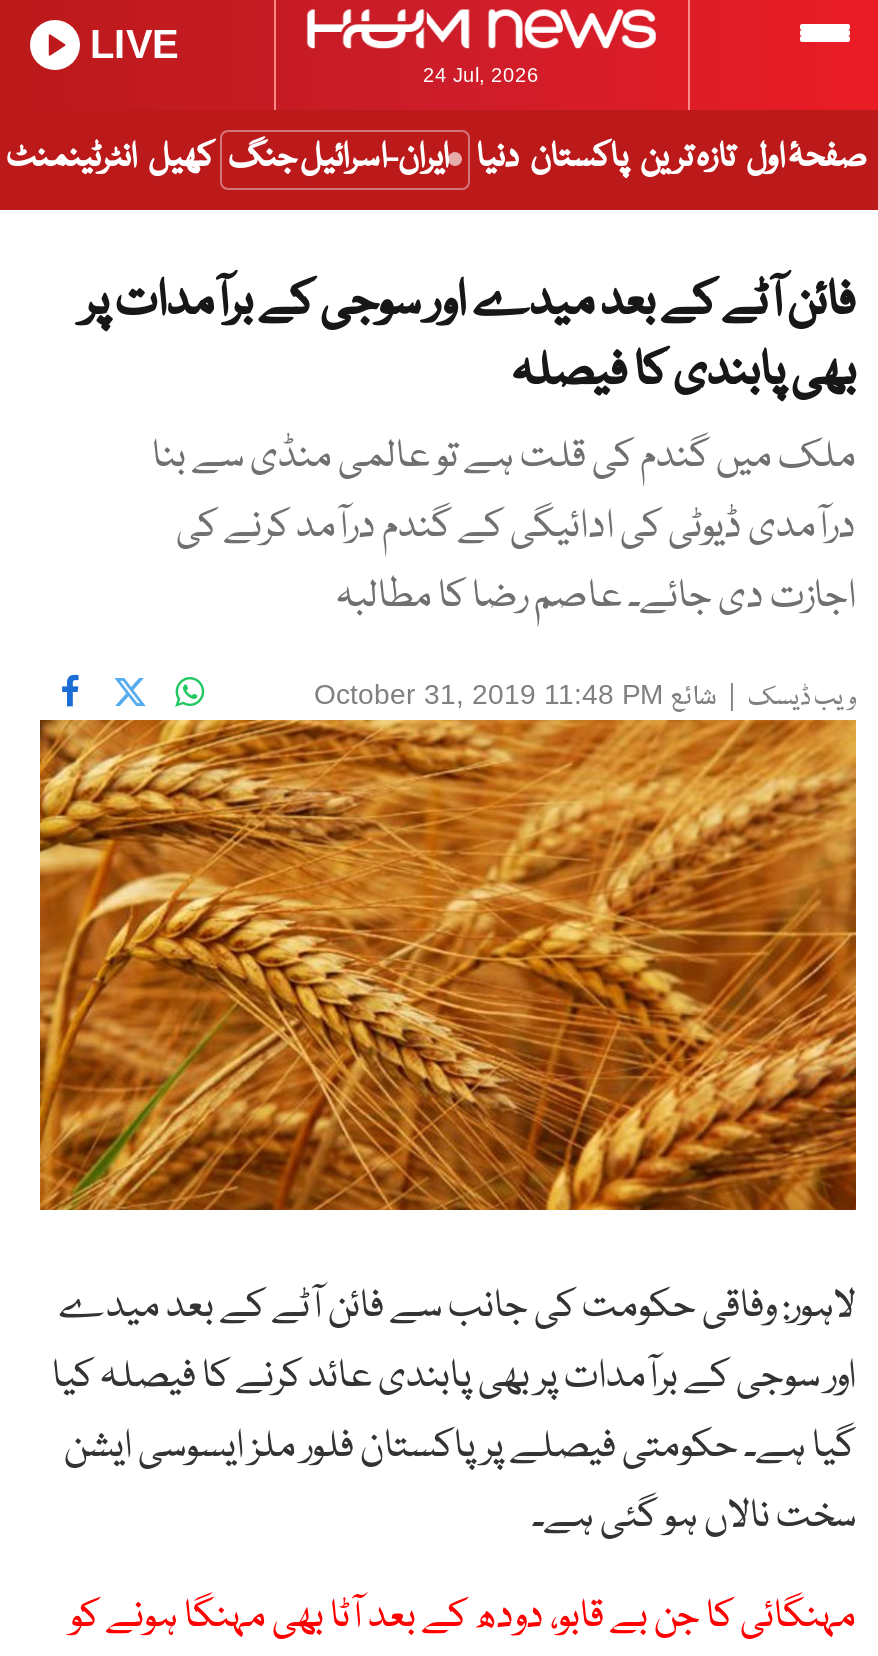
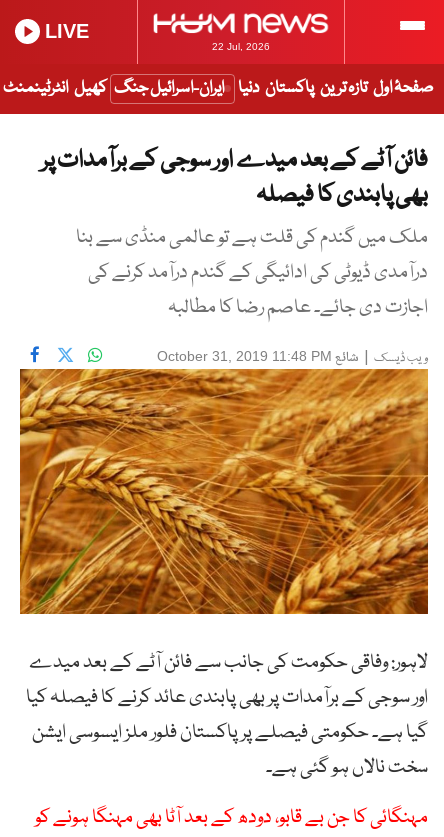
[423,64,539,86] 24 Jul, 2026 -> [211,41,269,52] 22 Jul, 2026

